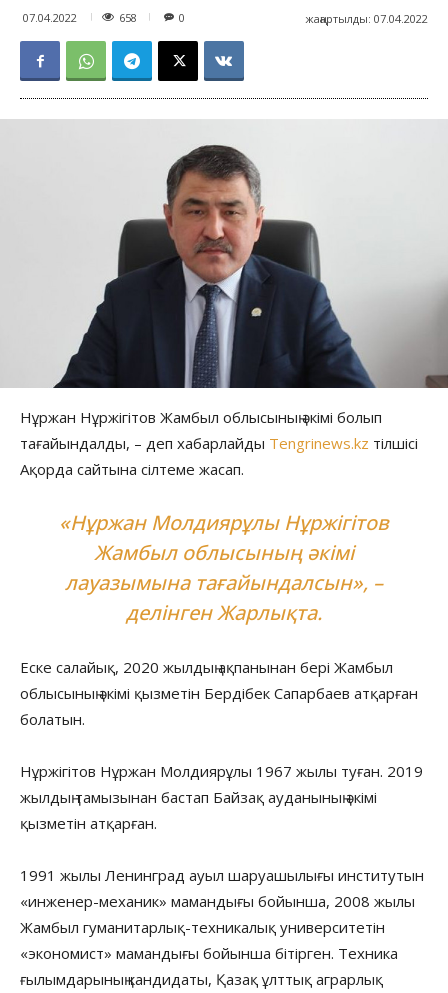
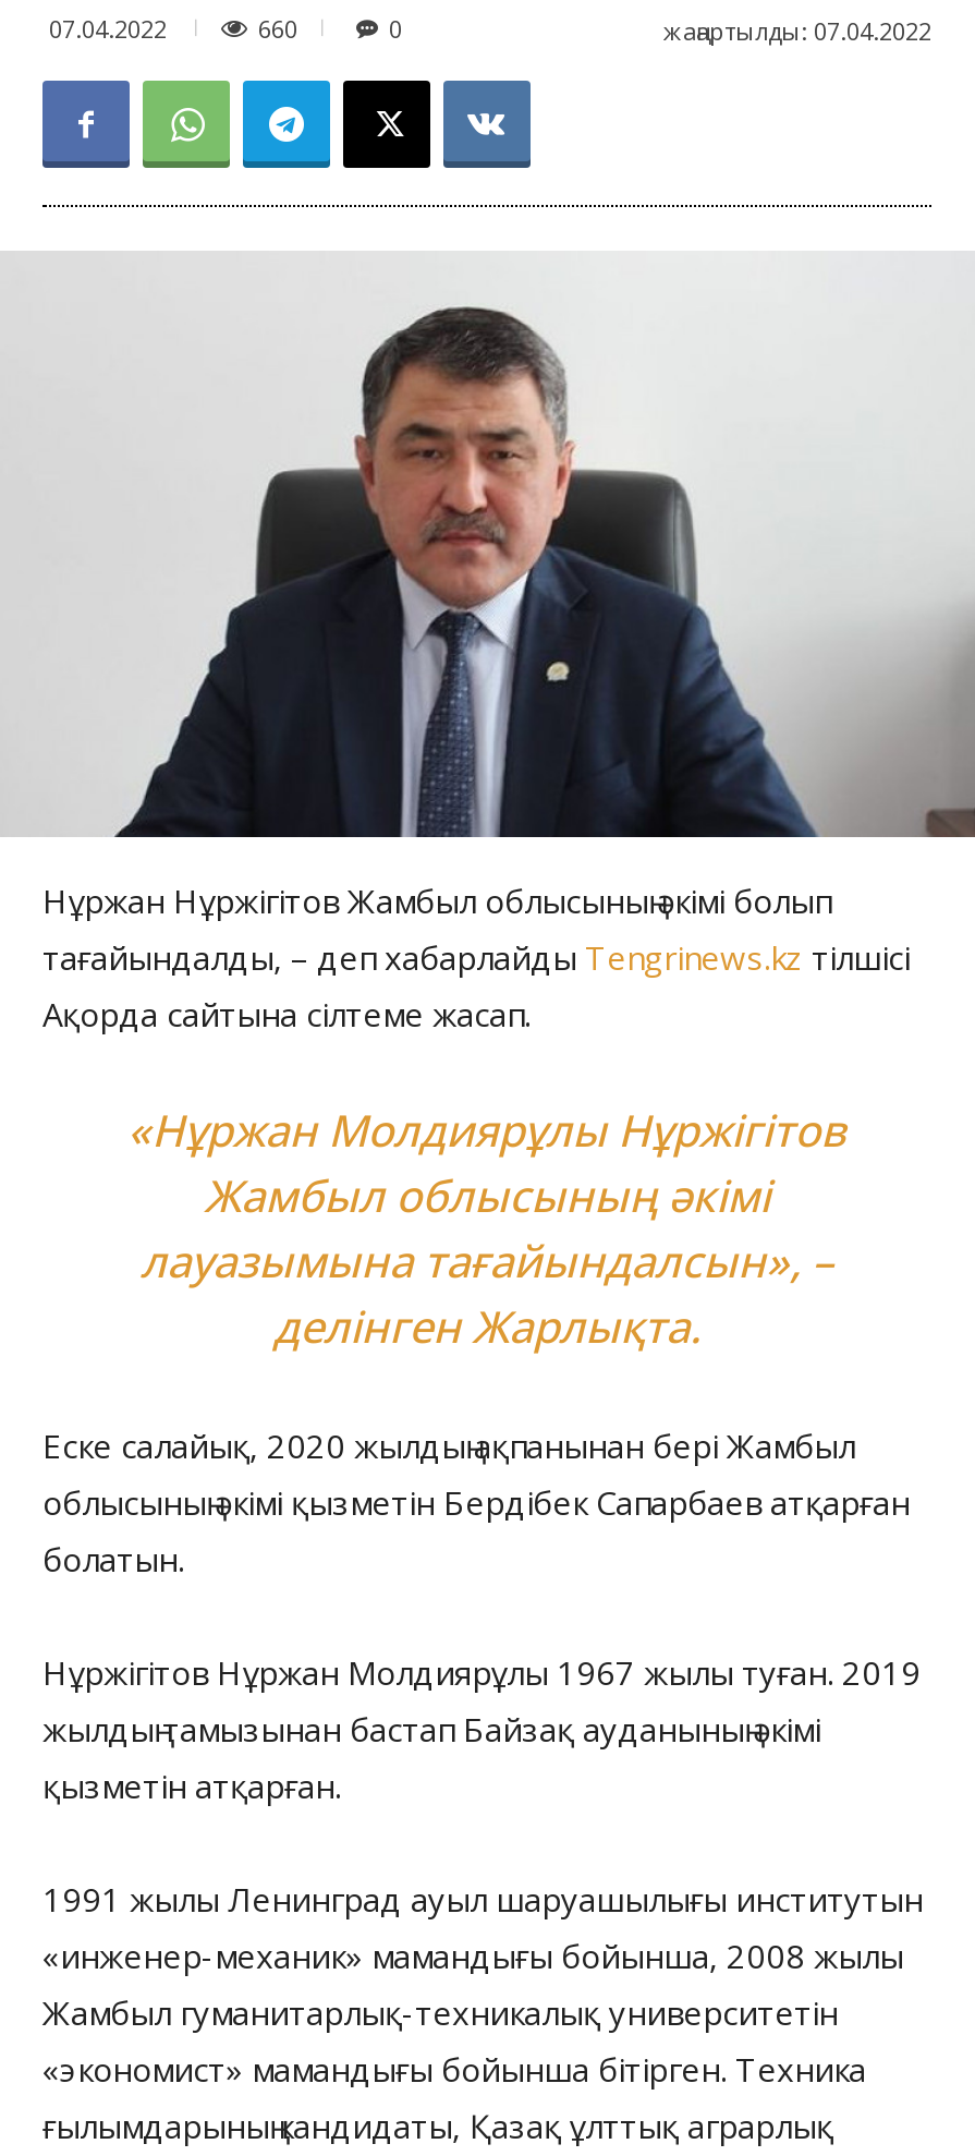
[119,9,137,24] 658 -> [258,12,297,44] 660

